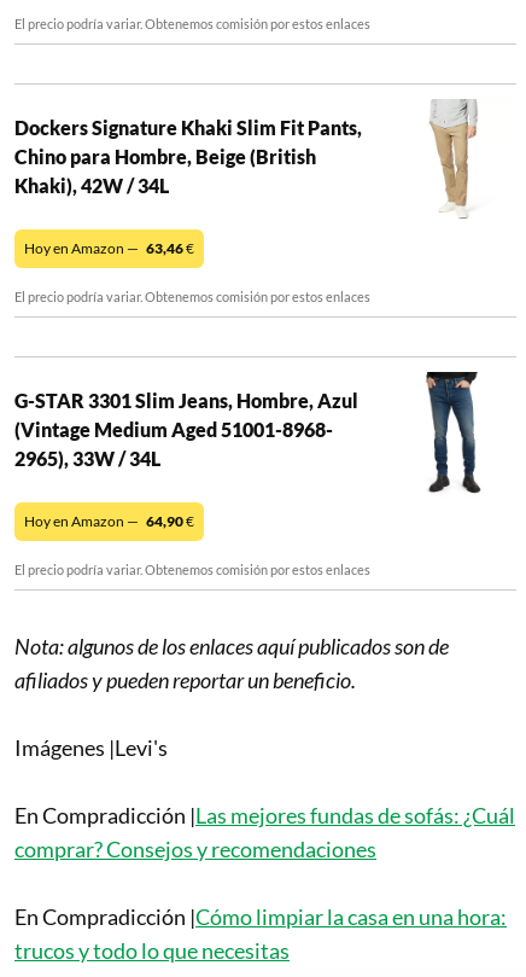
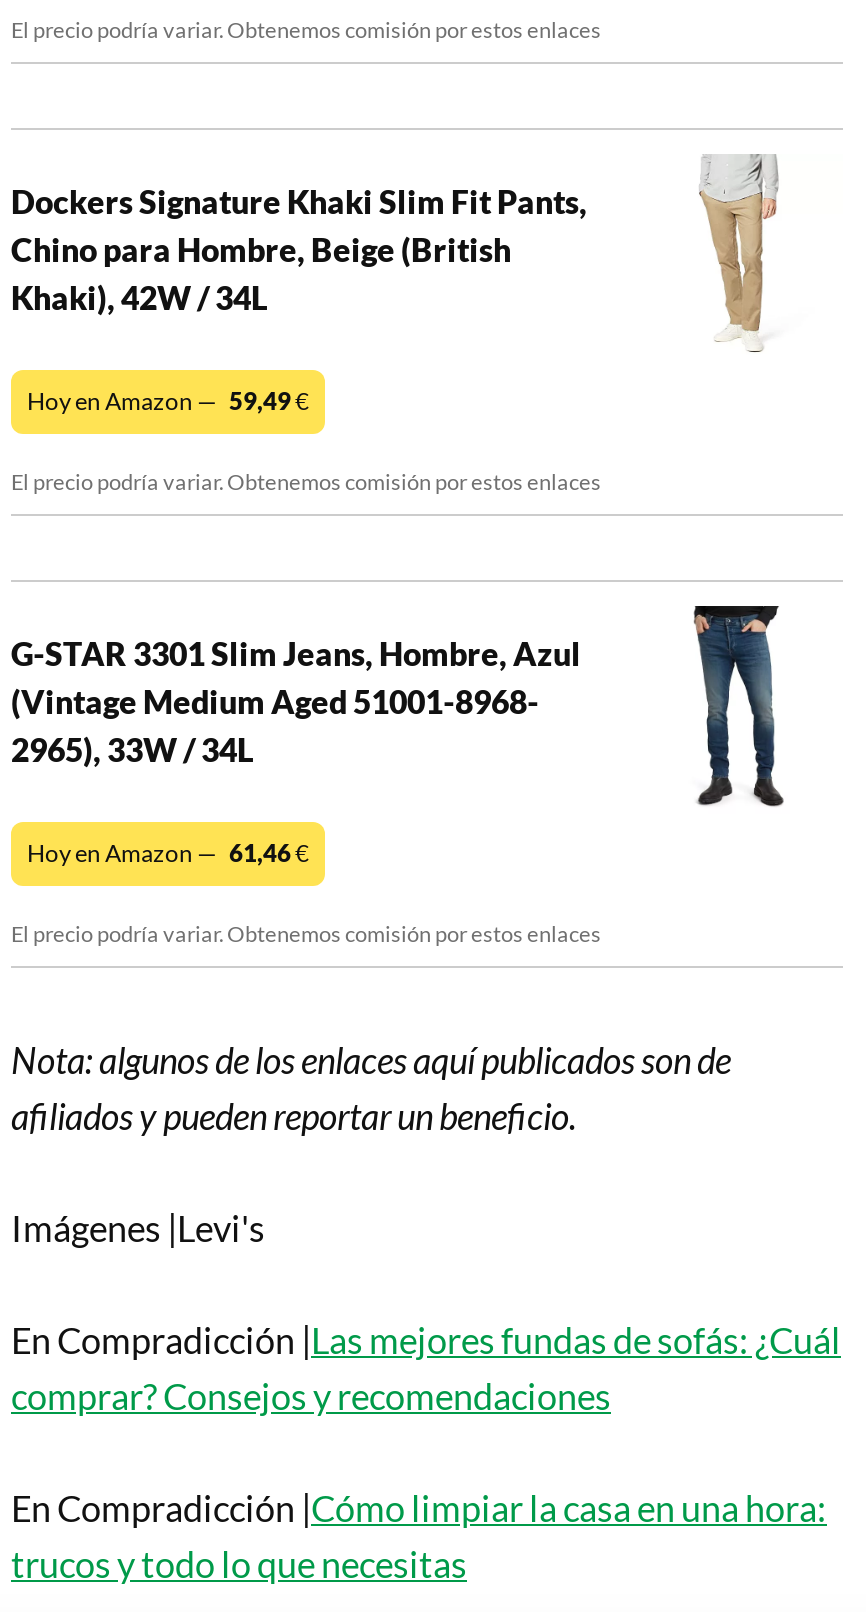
[24,239,194,257] Hoy en Amazon — 63,46€ -> [27,387,309,417] Hoy en Amazon — 59,49€
[24,512,194,530] Hoy en Amazon — 64,90€ -> [27,839,309,869] Hoy en Amazon — 61,46€

